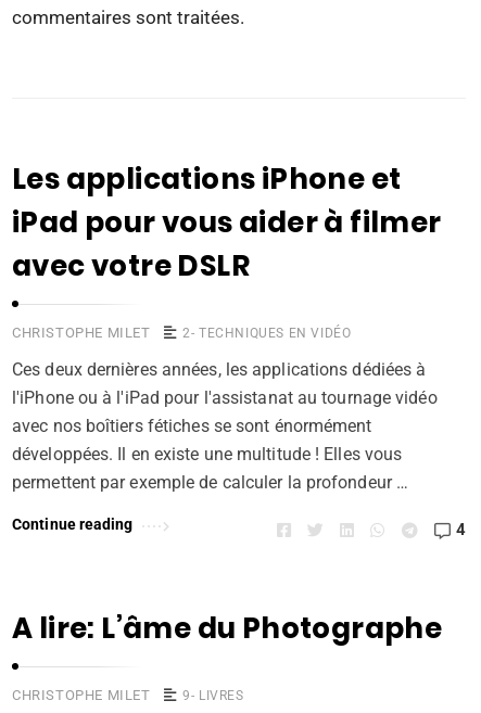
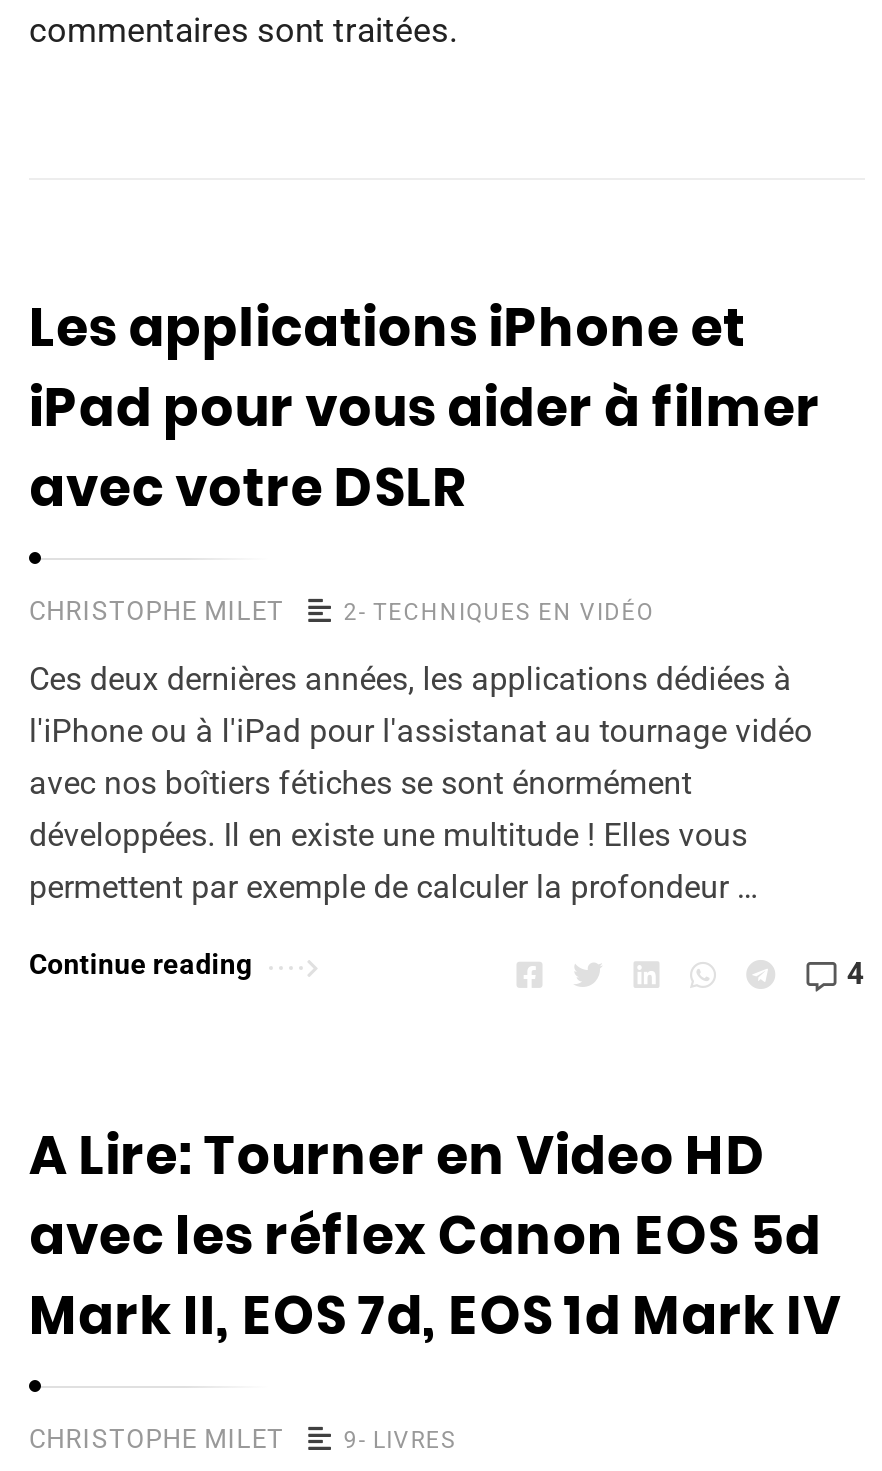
[12,609,442,648] A lire: L’âme du Photographe -> [29,1120,842,1352] A Lire: Tourner en Video HD | avec les réflex Canon EOS 5d | Mark II, EOS 7d, EOS 1d Mark IV

